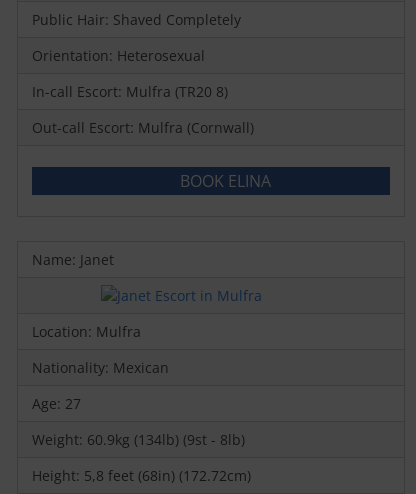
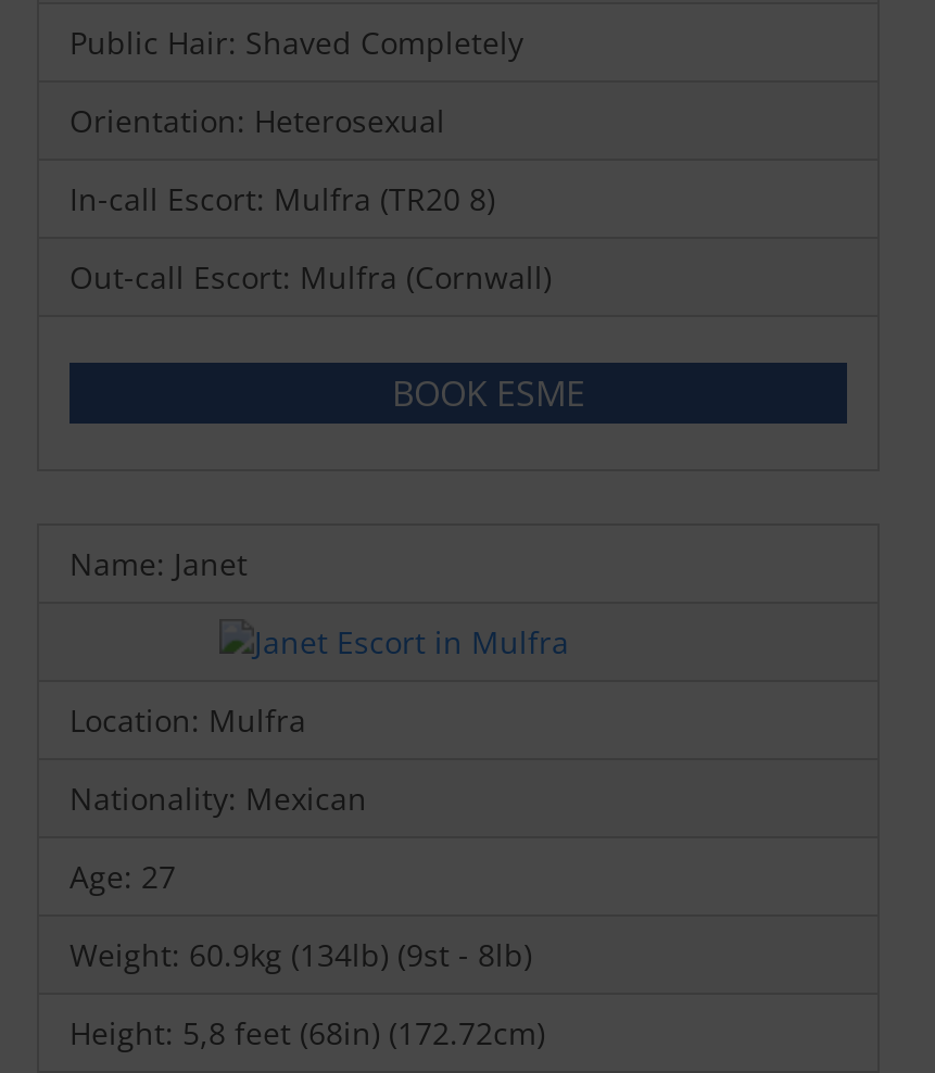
[175,170,270,192] BOOK ELINA -> [383,369,585,417] BOOK ESME

